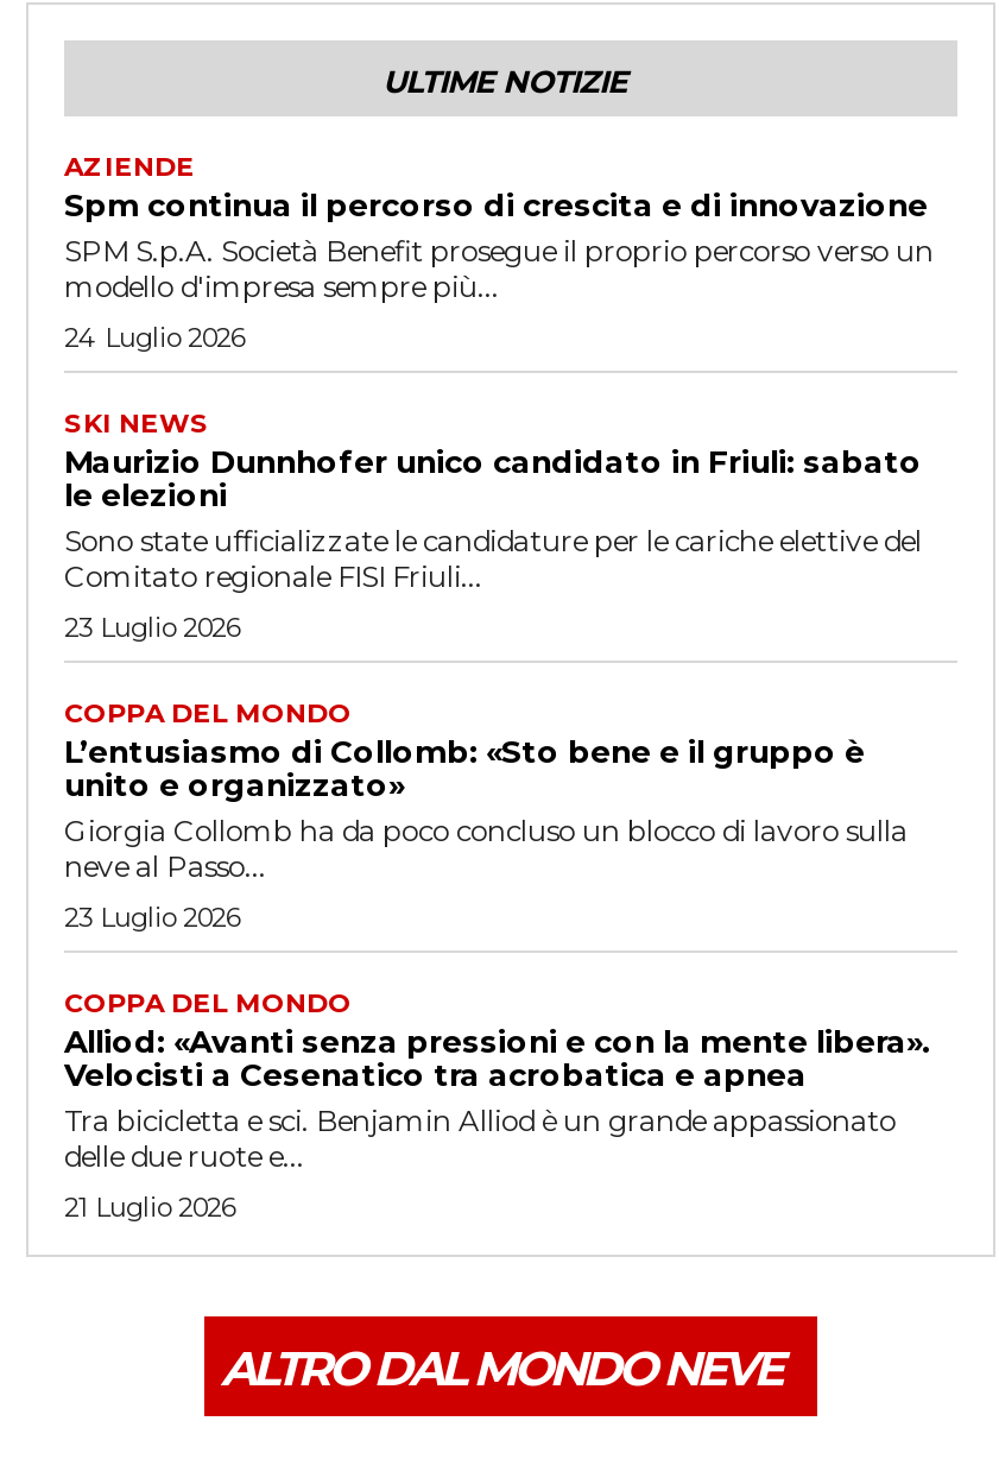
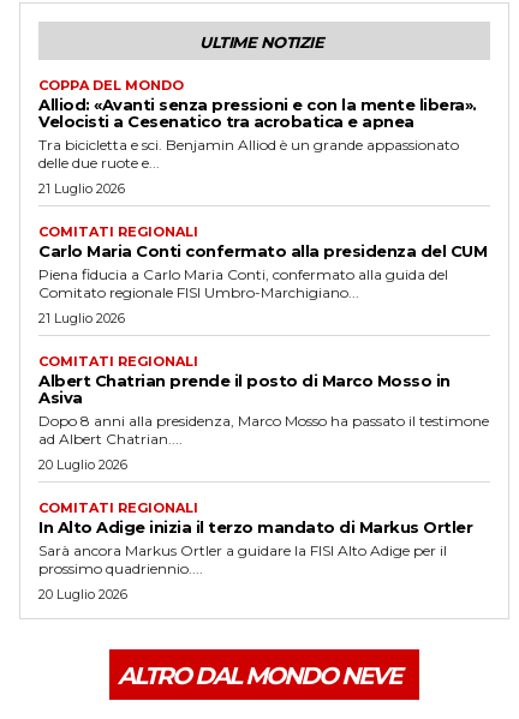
[64,149,934,933] AZIENDE | Spm continua il percorso di crescita e di innovazione | SPM S.p.A. Società Benefit prosegue il proprio percorso verso un | modello d'impresa sempre più... | 24 Luglio 2026 | SKI NEWS | Maurizio Dunnhofer unico candidato in Friuli: sabato | le elezioni | Sono state ufficializzate le candidature per le cariche elettive del | Comitato regionale FISI Friuli... | 23 Luglio 2026 | COPPA DEL MONDO | L’entusiasmo di Collomb: «Sto bene e il gruppo è | unito e organizzato» | Giorgia Collomb ha da poco concluso un blocco di lavoro sulla | neve al Passo... | 23 Luglio 2026 -> none
moved [64,985,930,1223] -> [38,76,476,196]: COPPA DEL MONDO | Alliod: «Avanti senza pressioni e con la mente libera». | Velocisti a Cesenatico tra acrobatica e apnea | Tra bicicletta e sci. Benjamin Alliod è un grande appassionato | delle due ruote e... | 21 Luglio 2026
none -> [38,223,489,602] COMITATI REGIONALI | Carlo Maria Conti confermato alla presidenza del CUM | Piena fiducia a Carlo Maria Conti, confermato alla guida del | Comitato regionale FISI Umbro-Marchigiano... | 21 Luglio 2026 | COMITATI REGIONALI | Albert Chatrian prende il posto di Marco Mosso in | Asiva | Dopo 8 anni alla presidenza, Marco Mosso ha passato il testimone | ad Albert Chatrian.... | 20 Luglio 2026 | COMITATI REGIONALI | In Alto Adige inizia il terzo mandato di Markus Ortler | Sarà ancora Markus Ortler a guidare la FISI Alto Adige per il | prossimo quadriennio.... | 20 Luglio 2026

